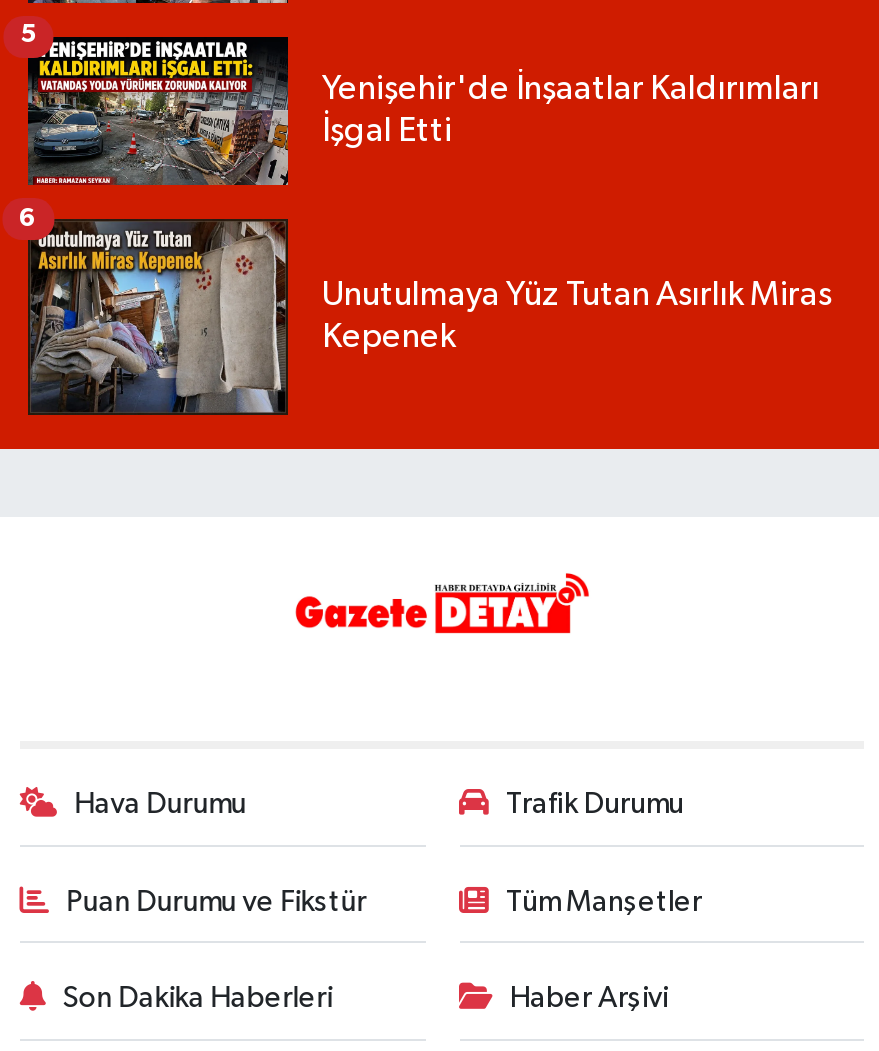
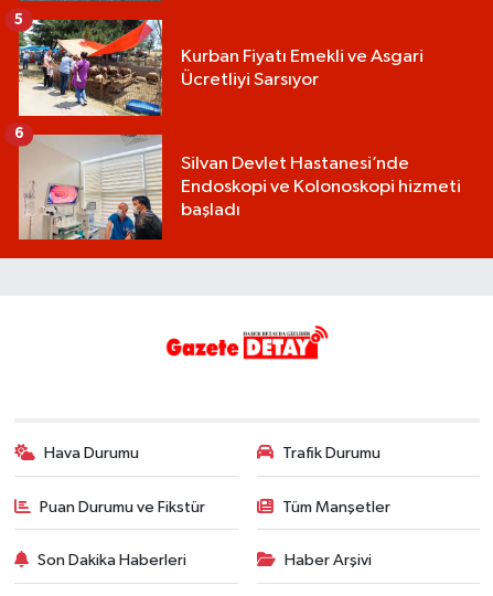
[26,34,820,188] [image] | Yenişehir'de İnşaatlar Kaldırımları | İşgal Etti -> [18,19,424,117] [image] | Kurban Fiyatı Emekli ve Asgari | Ücretliyi Sarsıyor
[26,218,832,418] [image] | Unutulmaya Yüz Tutan Asırlık Miras | Kepenek -> [18,134,461,241] [image] | Silvan Devlet Hastanesi’nde | Endoskopi ve Kolonoskopi hizmeti | başladı

